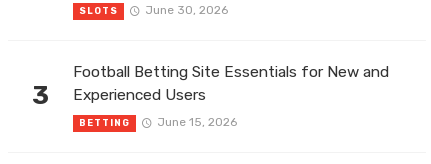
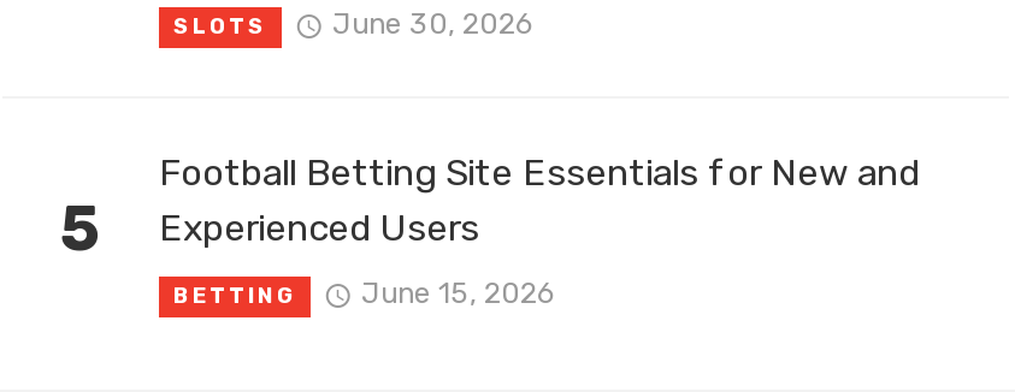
[32,80,206,111] 3 Experienced Users -> [60,192,479,267] 5 Experienced Users

